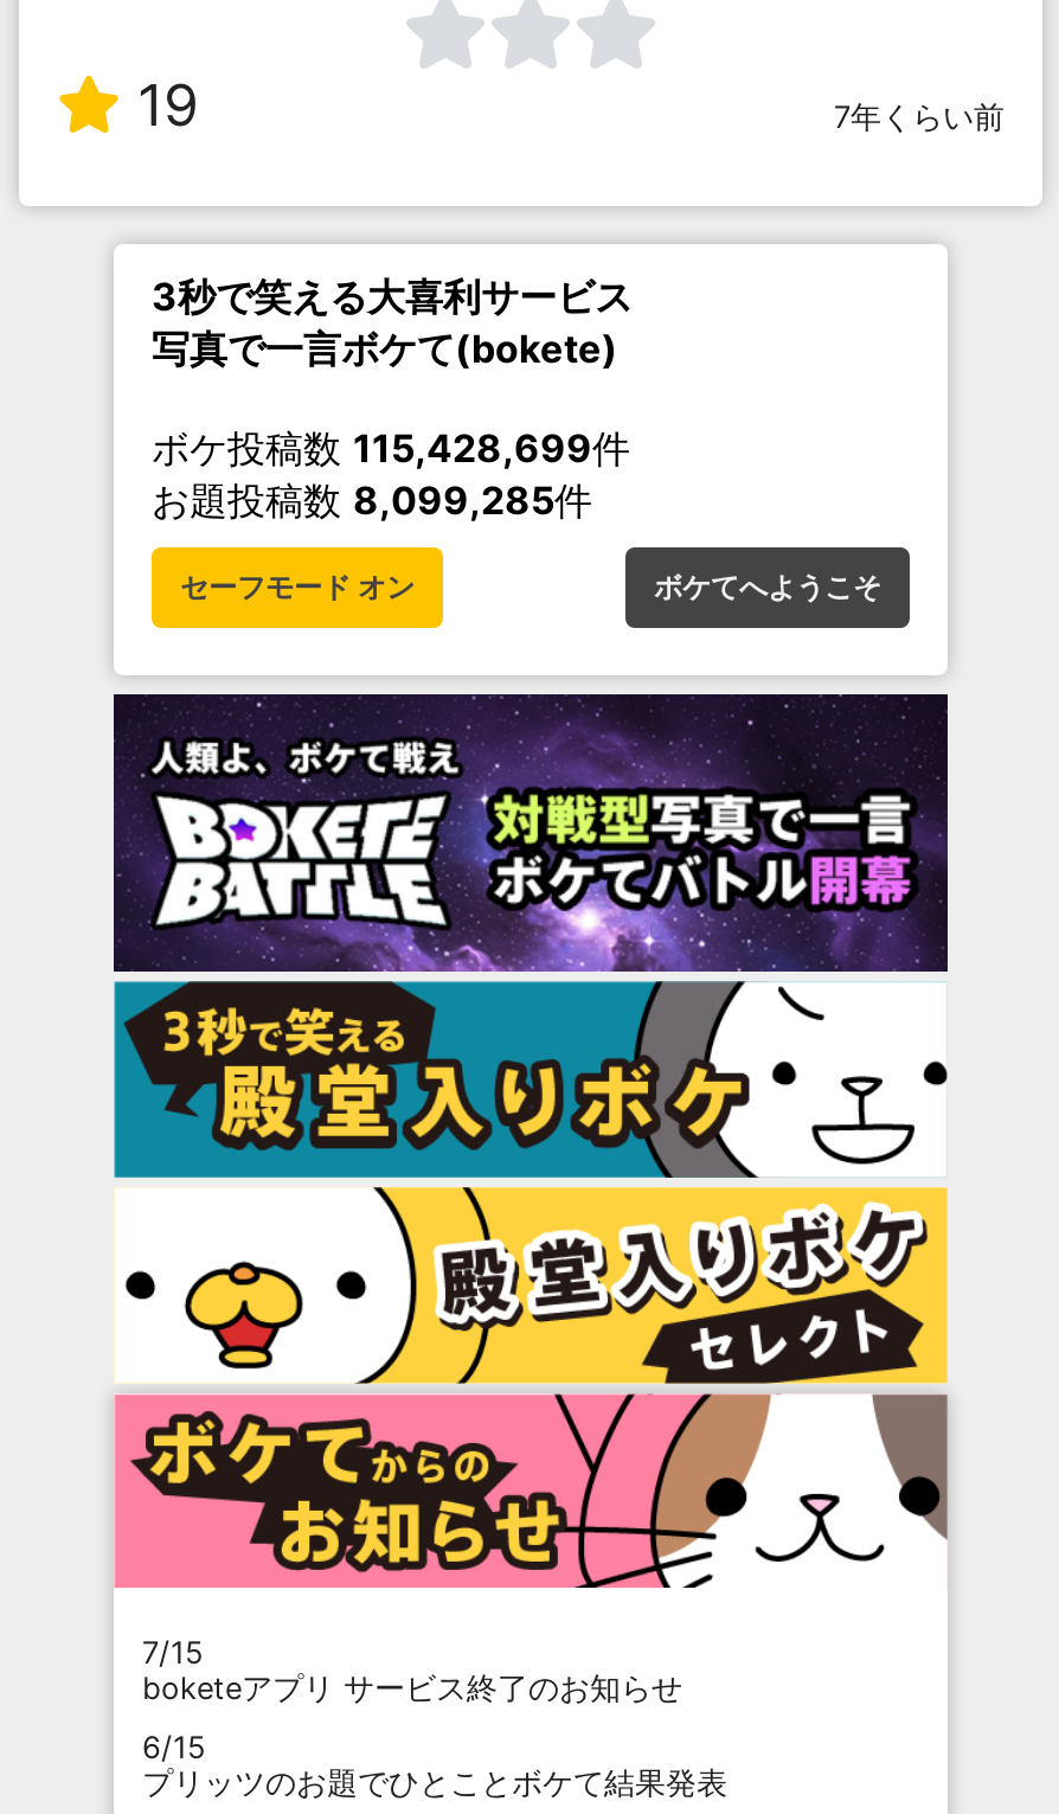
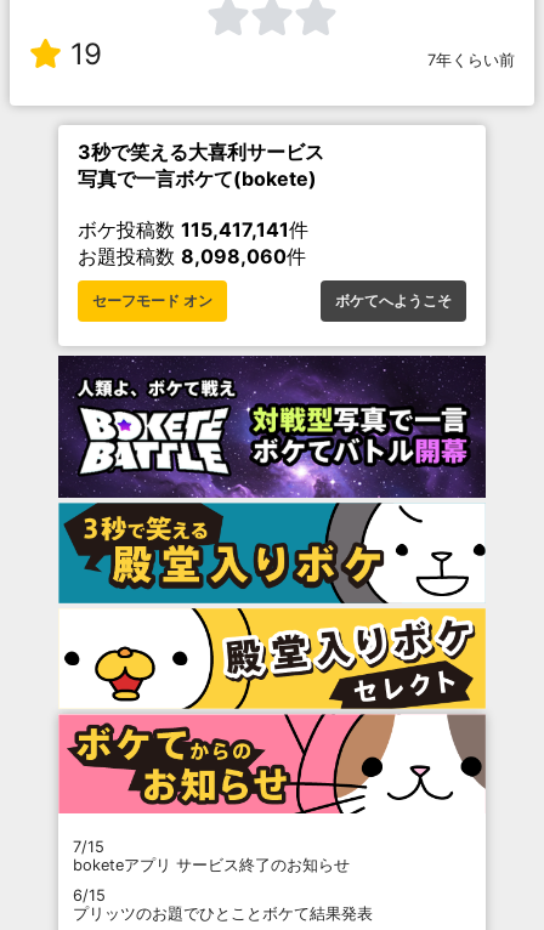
[152,424,630,472] ボケ投稿数115,428,699件 -> [78,217,308,242] ボケ投稿数115,417,141件
[152,477,592,524] お題投稿数8,099,285件 -> [78,244,306,268] お題投稿数8,098,060件

